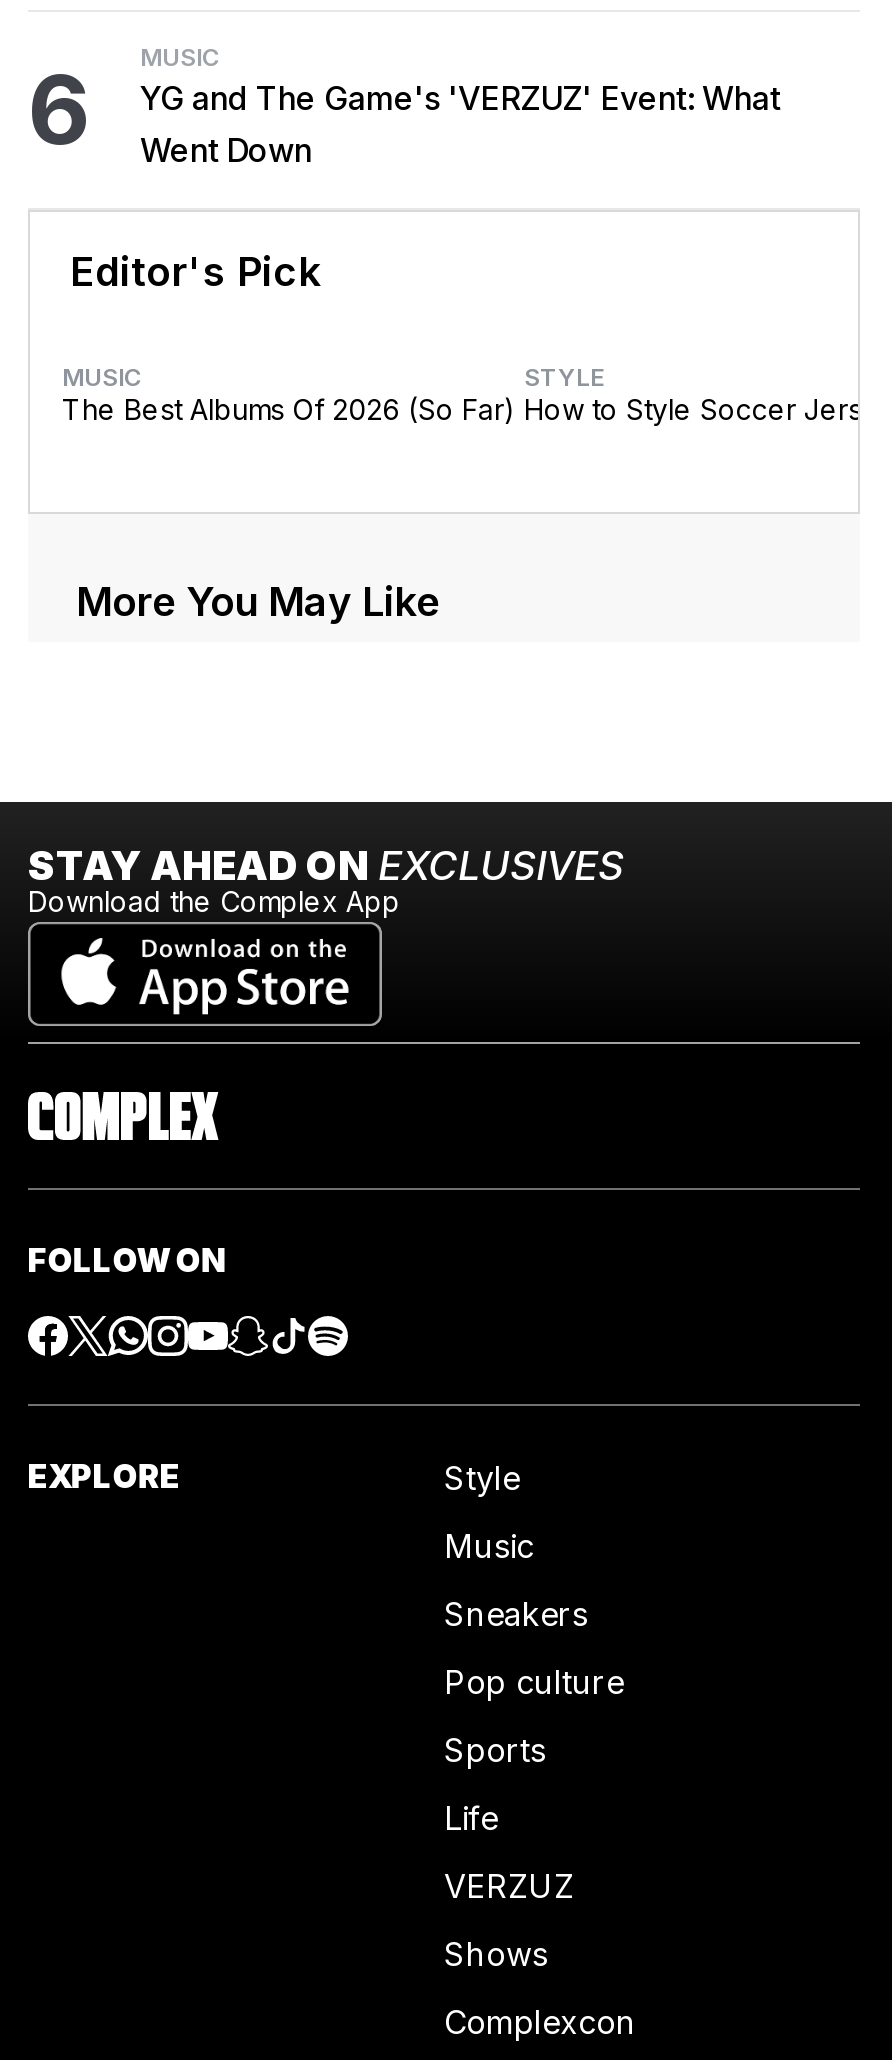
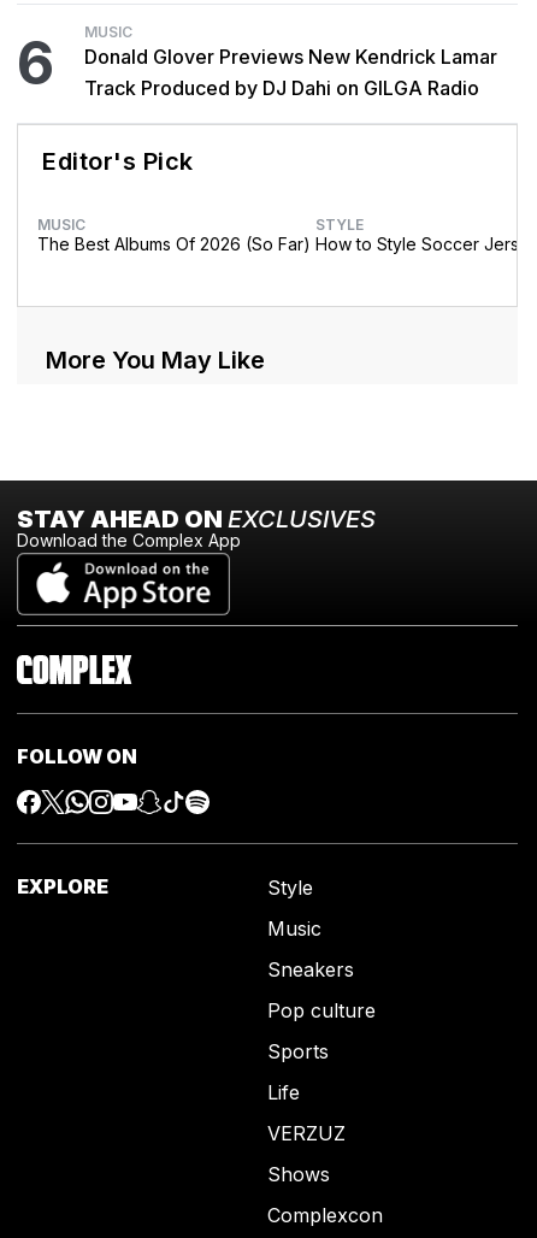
[140,79,780,171] YG and The Game's 'VERZUZ' Event: What | Went Down -> [84,45,497,100] Donald Glover Previews New Kendrick Lamar | Track Produced by DJ Dahi on GILGA Radio

